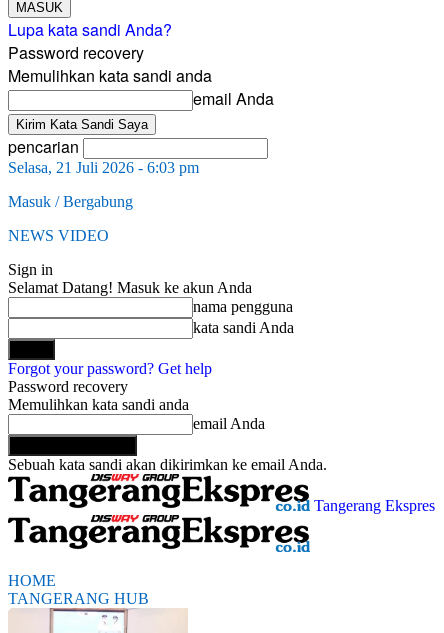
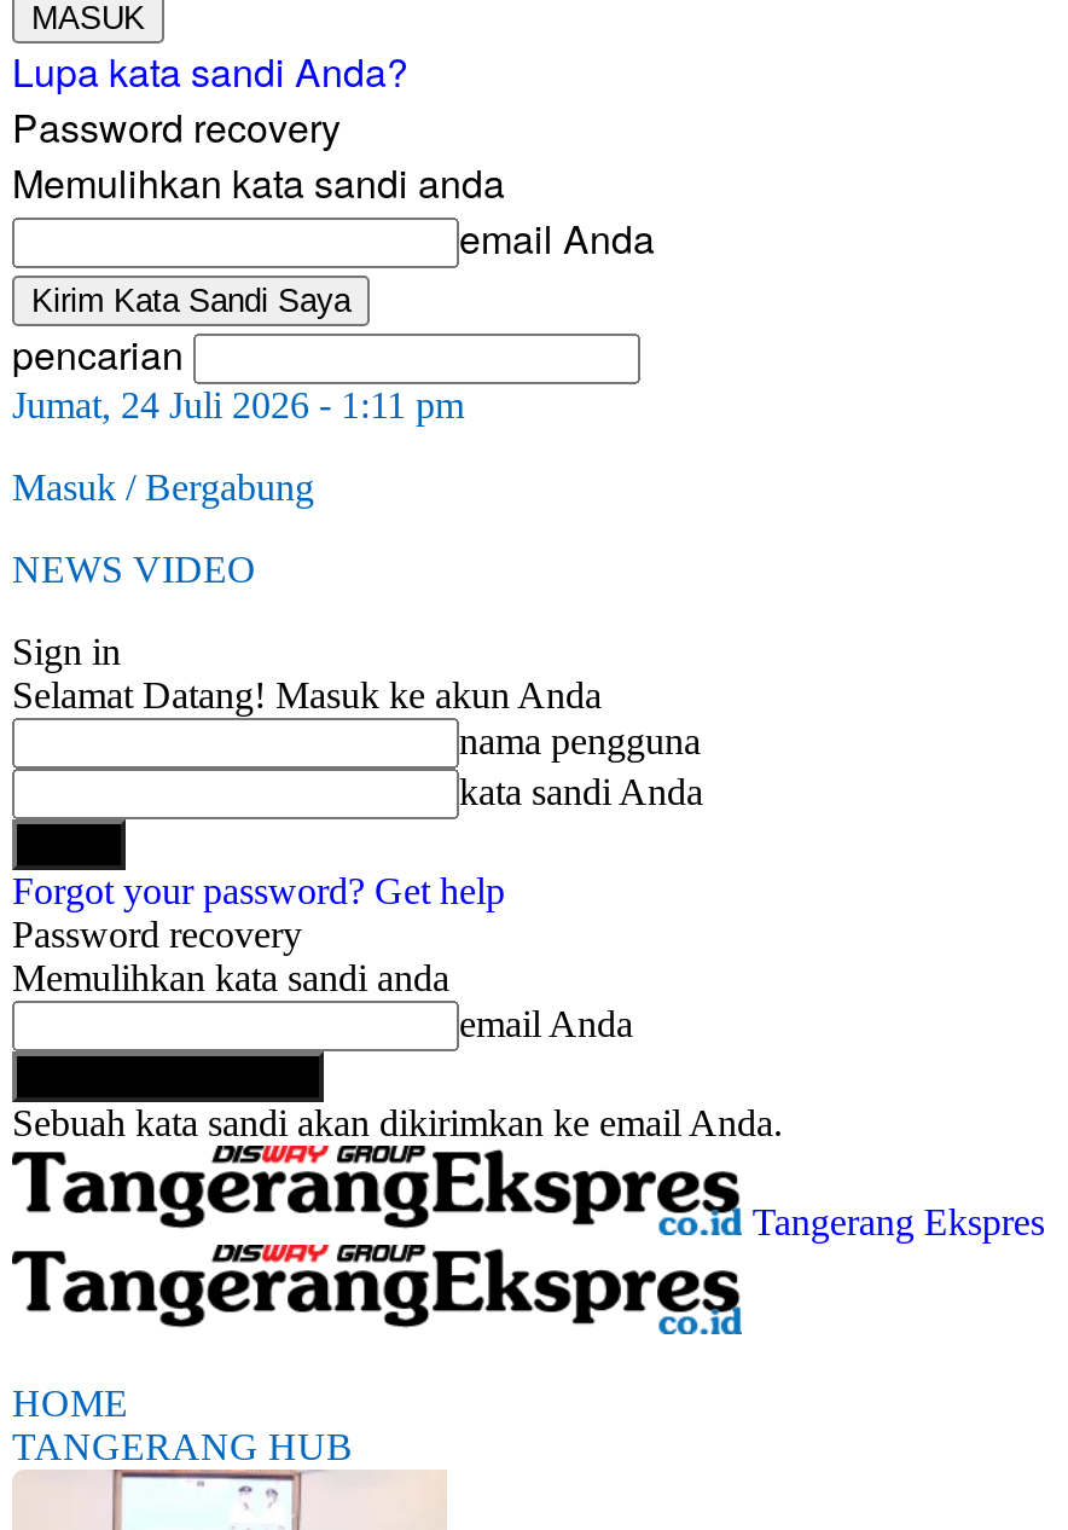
[8,159,199,176] Selasa, 21 Juli 2026 - 6:03 pm -> [12,384,464,425] Jumat, 24 Juli 2026 - 1:11 pm

